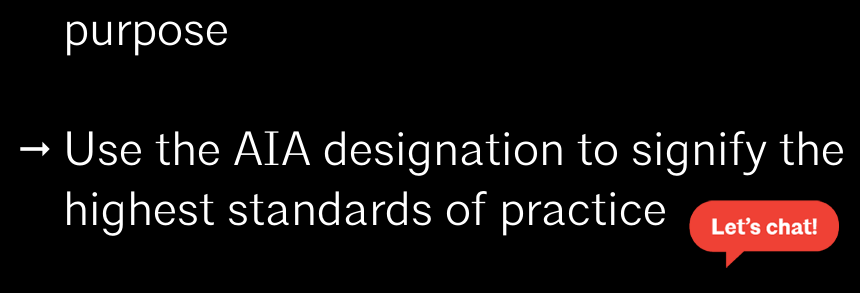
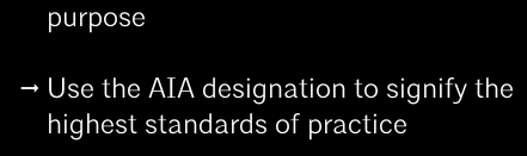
[687,198,841,268] [image] -> none

